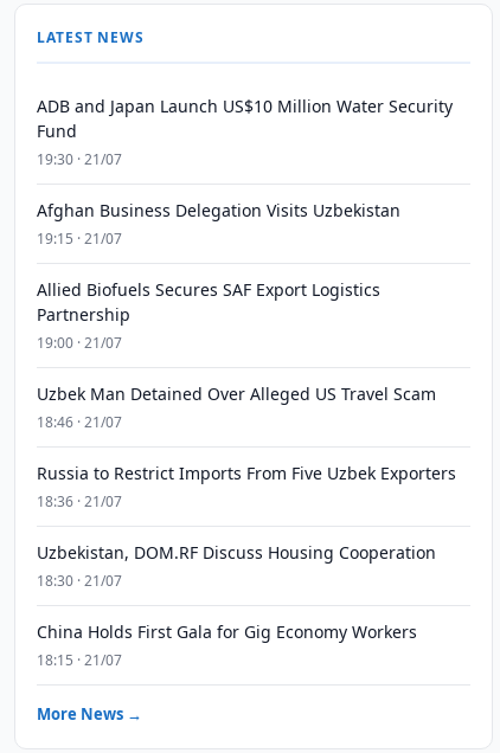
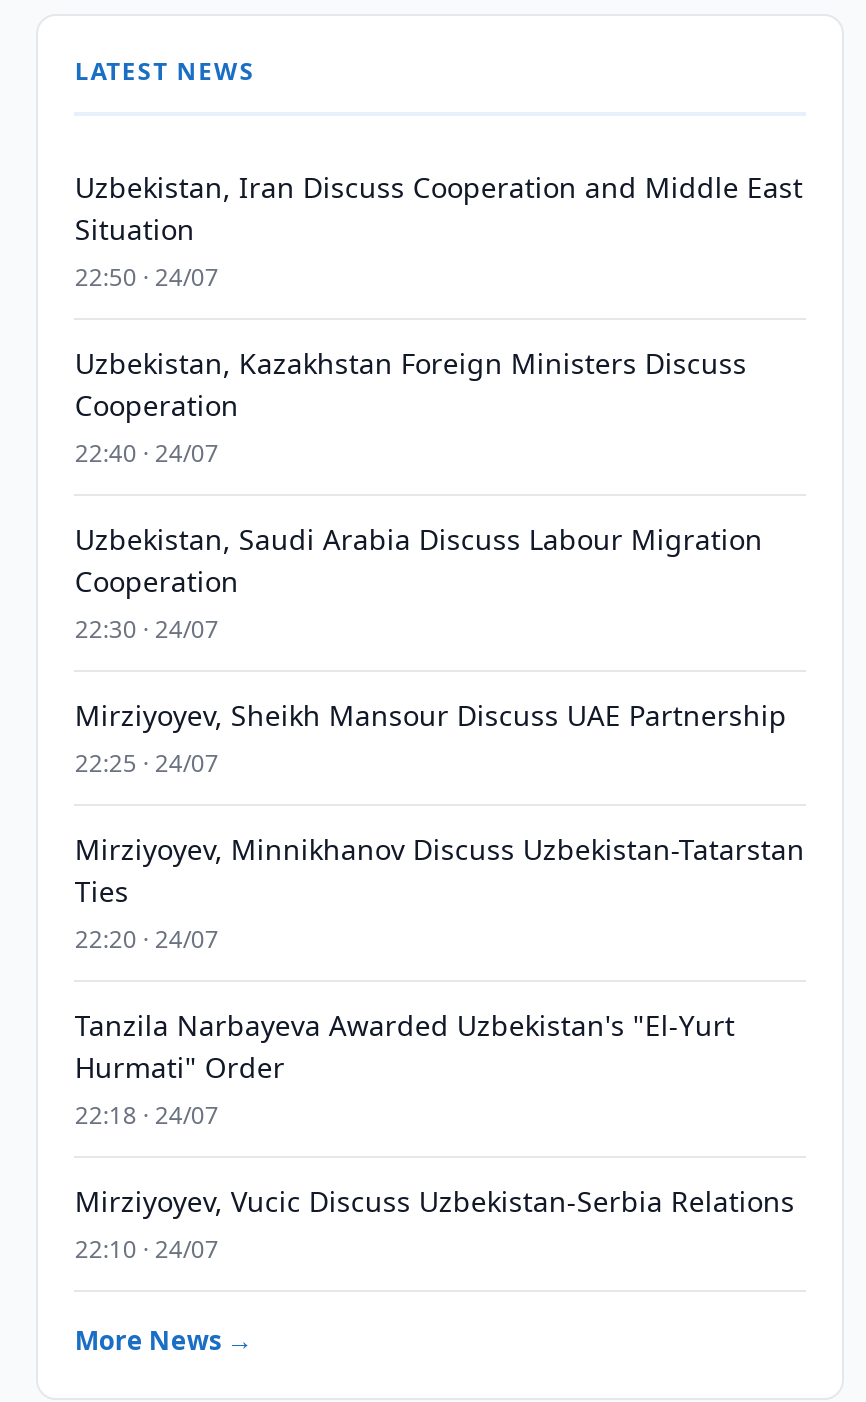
[37,95,453,169] ADB and Japan Launch US$10 Million Water Security | Fund | 19:30 · 21/07 -> [75,168,803,294] Uzbekistan, Iran Discuss Cooperation and Middle East | Situation | 22:50 · 24/07
[37,199,401,249] Afghan Business Delegation Visits Uzbekistan | 19:15 · 21/07 -> [75,344,747,470] Uzbekistan, Kazakhstan Foreign Ministers Discuss | Cooperation | 22:40 · 24/07
[37,278,381,353] Allied Biofuels Secures SAF Export Logistics | Partnership | 19:00 · 21/07 -> [75,520,763,646] Uzbekistan, Saudi Arabia Discuss Labour Migration | Cooperation | 22:30 · 24/07
[37,382,436,432] Uzbek Man Detained Over Alleged US Travel Scam | 18:46 · 21/07 -> [75,696,787,780] Mirziyoyev, Sheikh Mansour Discuss UAE Partnership | 22:25 · 24/07
[37,462,457,511] Russia to Restrict Imports From Five Uzbek Exporters | 18:36 · 21/07 -> [75,830,805,956] Mirziyoyev, Minnikhanov Discuss Uzbekistan-Tatarstan | Ties | 22:20 · 24/07
[37,541,436,591] Uzbekistan, DOM.RF Discuss Housing Cooperation | 18:30 · 21/07 -> [75,1006,735,1132] Tanzila Narbayeva Awarded Uzbekistan's "El-Yurt | Hurmati" Order | 22:18 · 24/07
[37,620,418,670] China Holds First Gala for Gig Economy Workers | 18:15 · 21/07 -> [75,1182,795,1266] Mirziyoyev, Vucic Discuss Uzbekistan-Serbia Relations | 22:10 · 24/07

